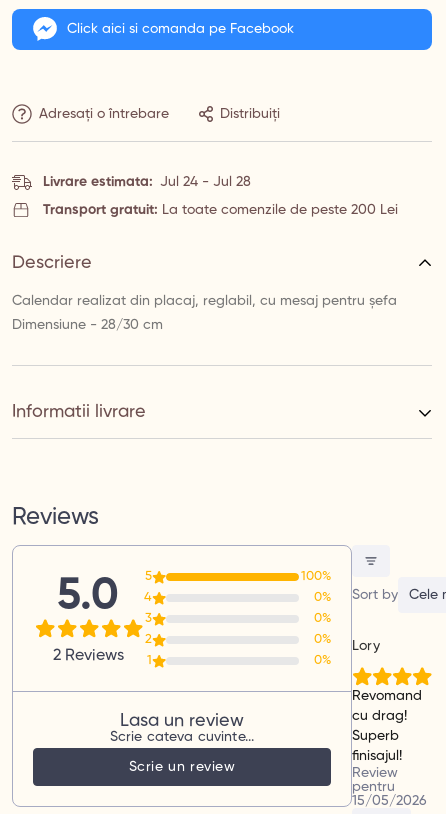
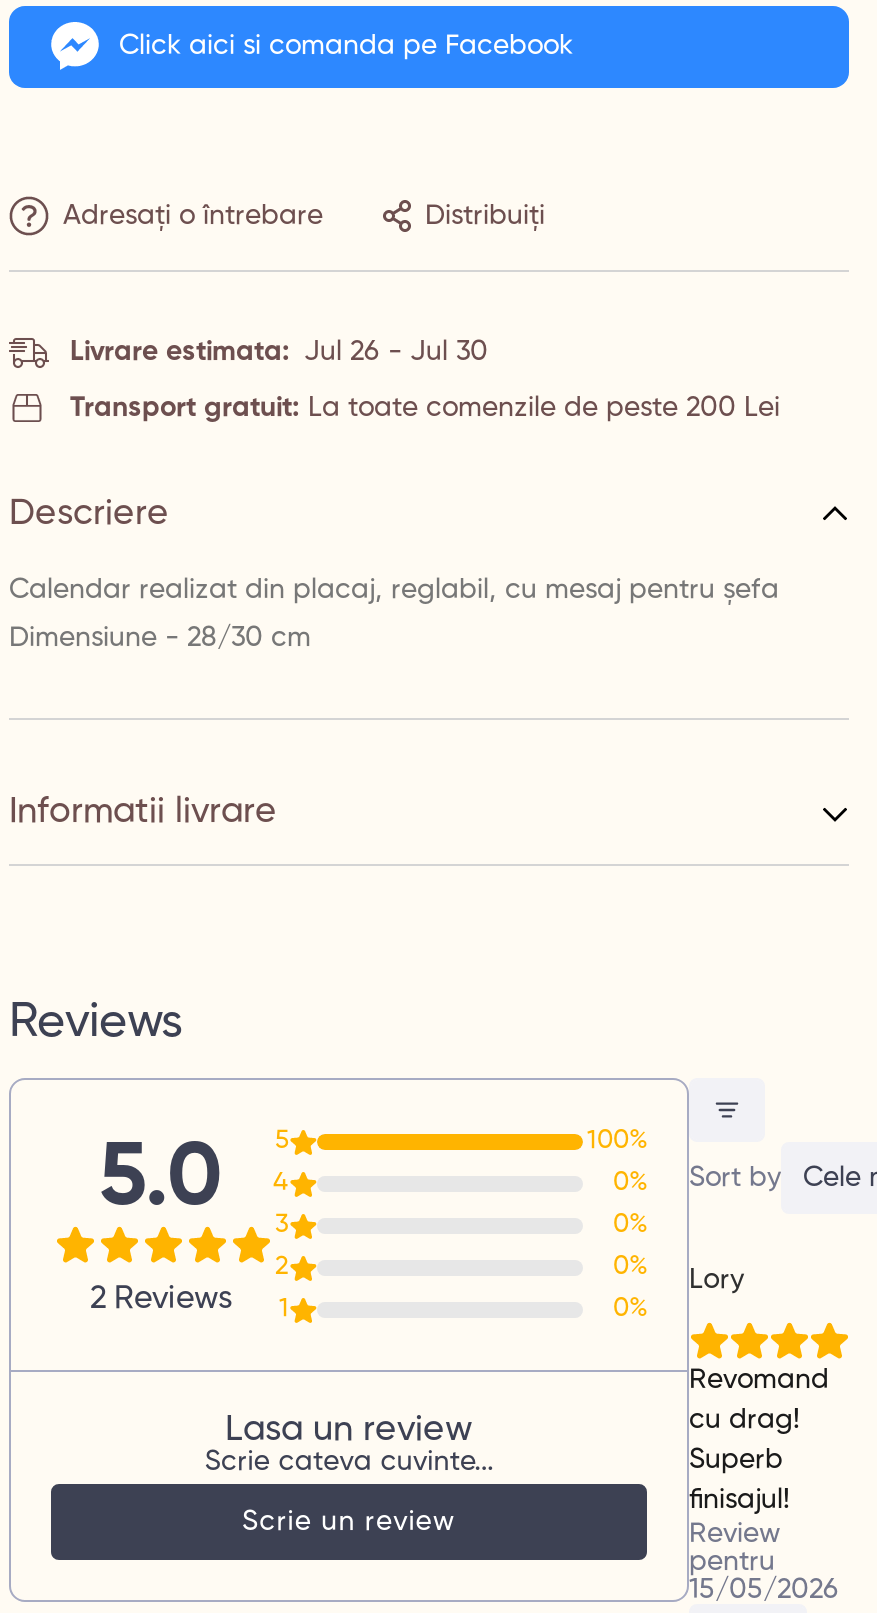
[42,175,250,189] Livrare estimata: Jul 24 - Jul 28 -> [70,338,488,366] Livrare estimata: Jul 26 - Jul 30

